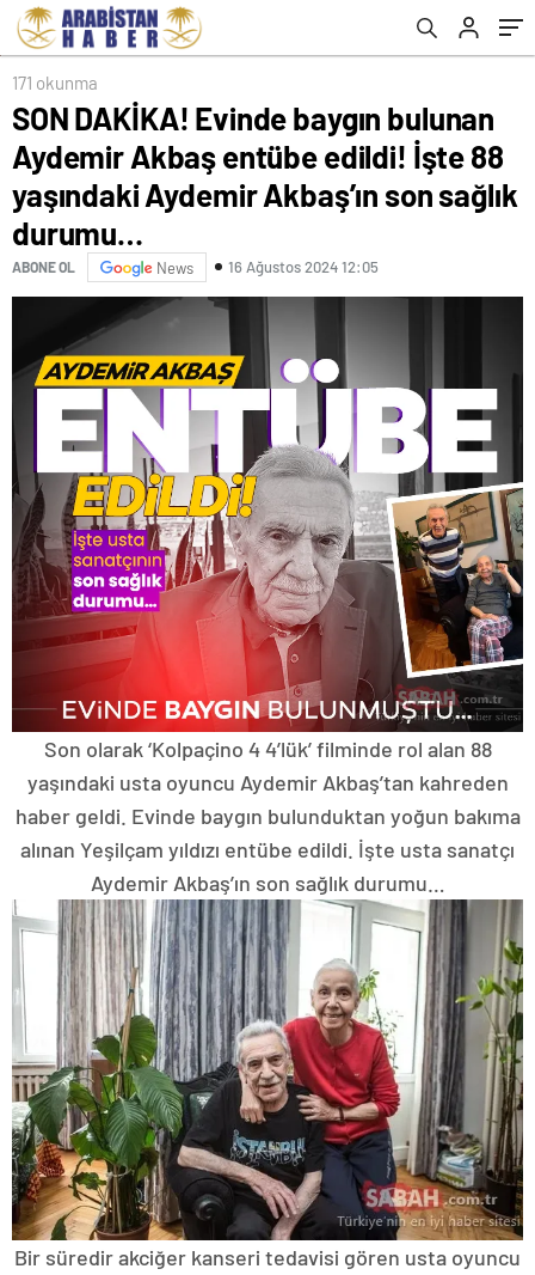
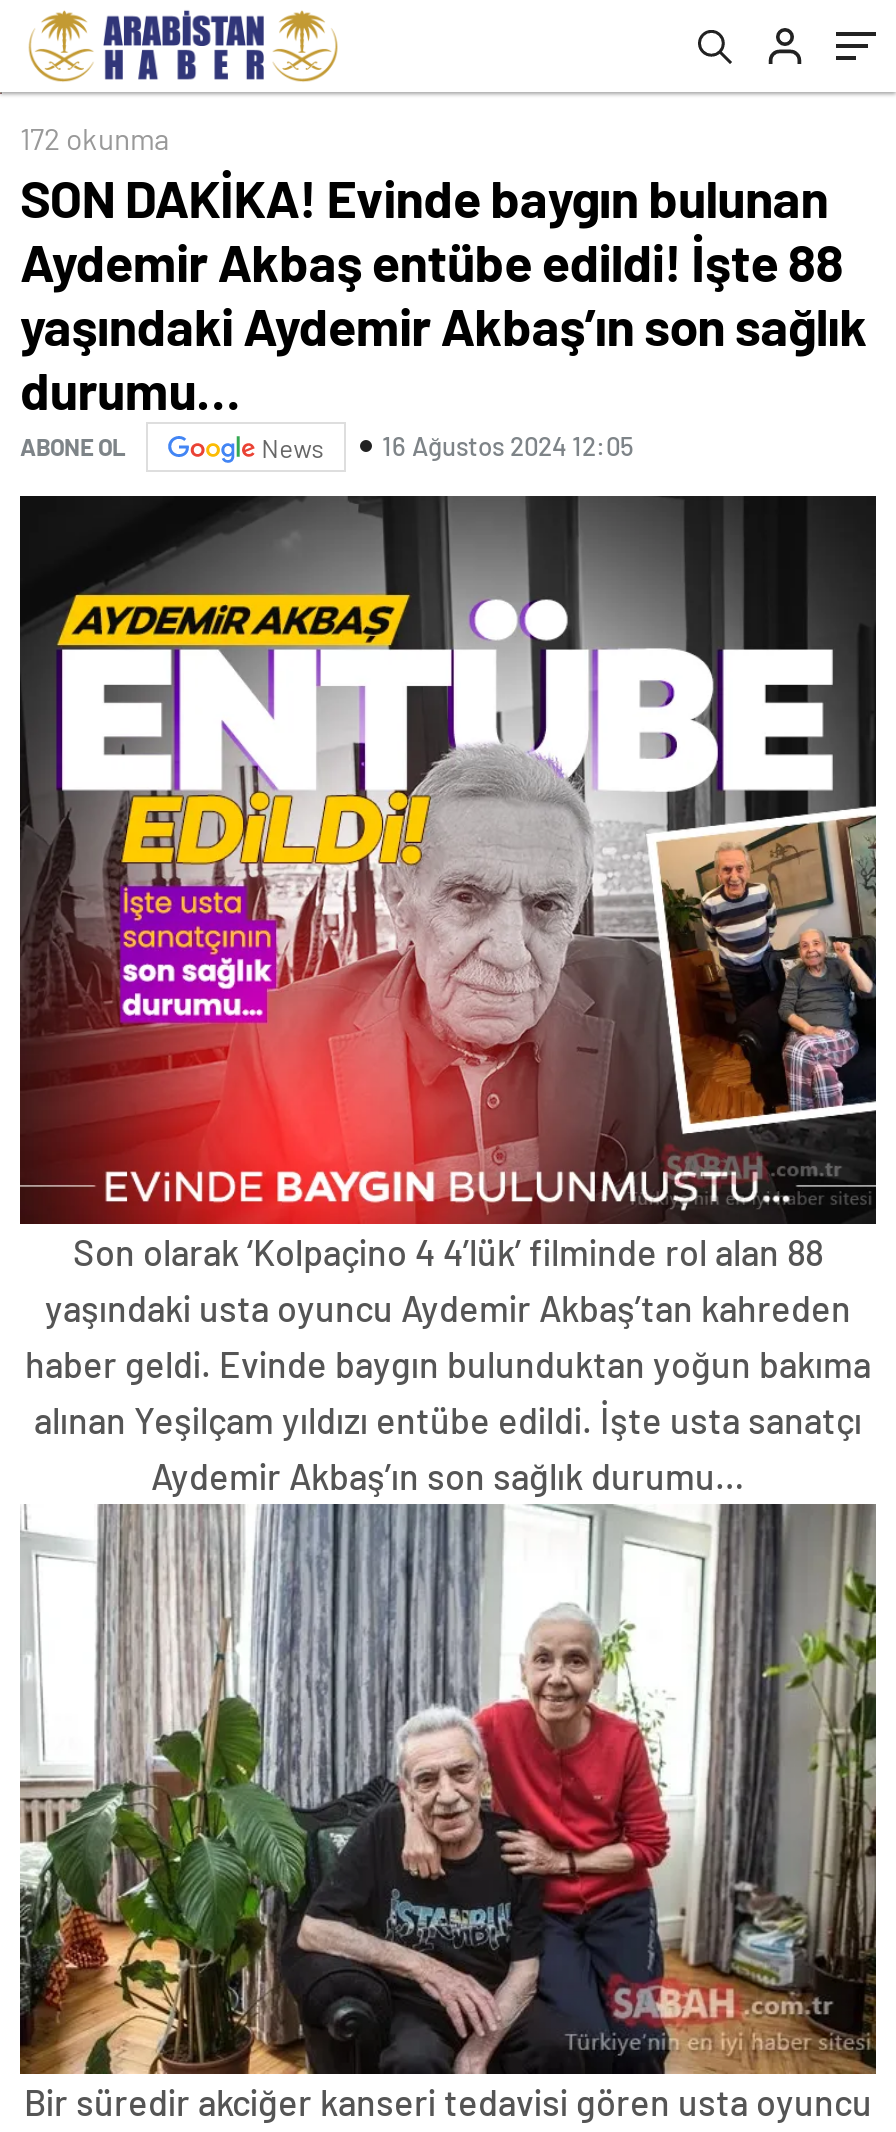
[12,71,98,93] 171 okunma -> [20,119,170,155] 172 okunma

